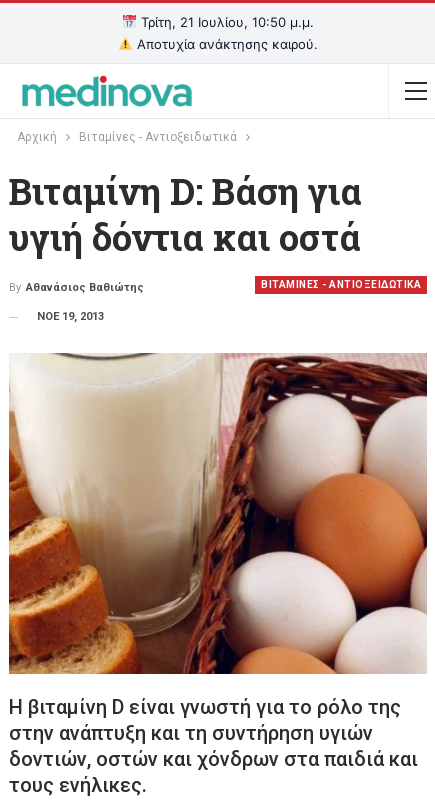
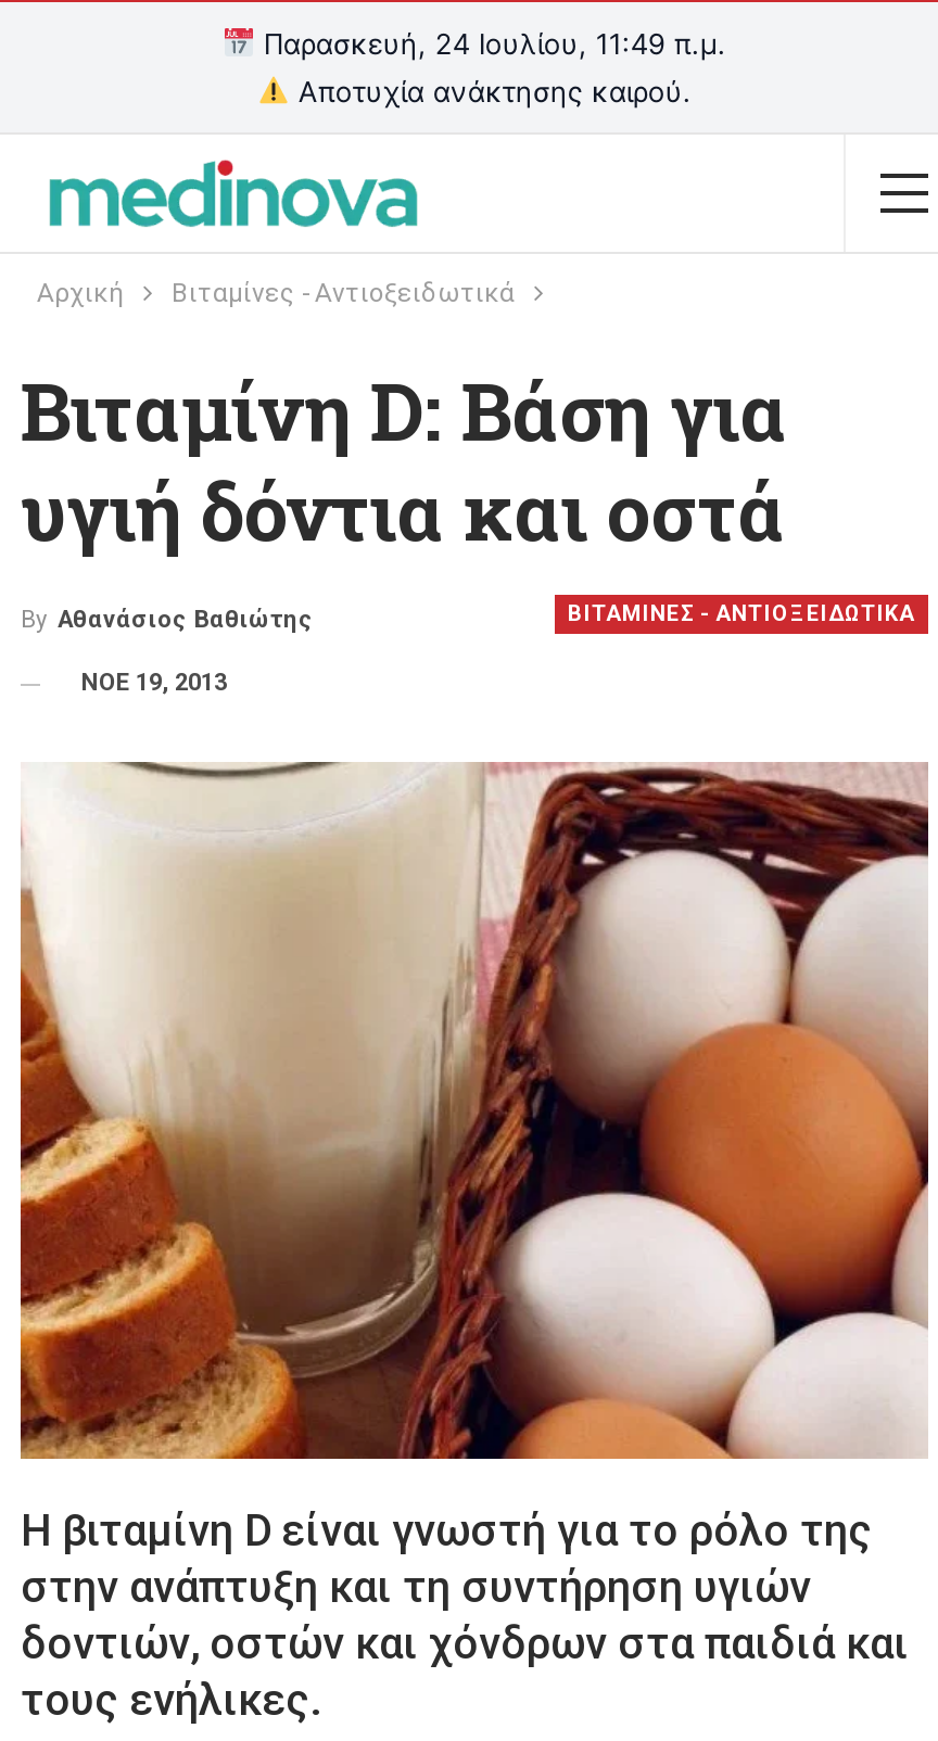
[137,14,314,30] Τρίτη, 21 Ιουλίου, 10:50 μ.μ. -> [255,26,726,61] Παρασκευή, 24 Ιουλίου, 11:49 π.μ.

